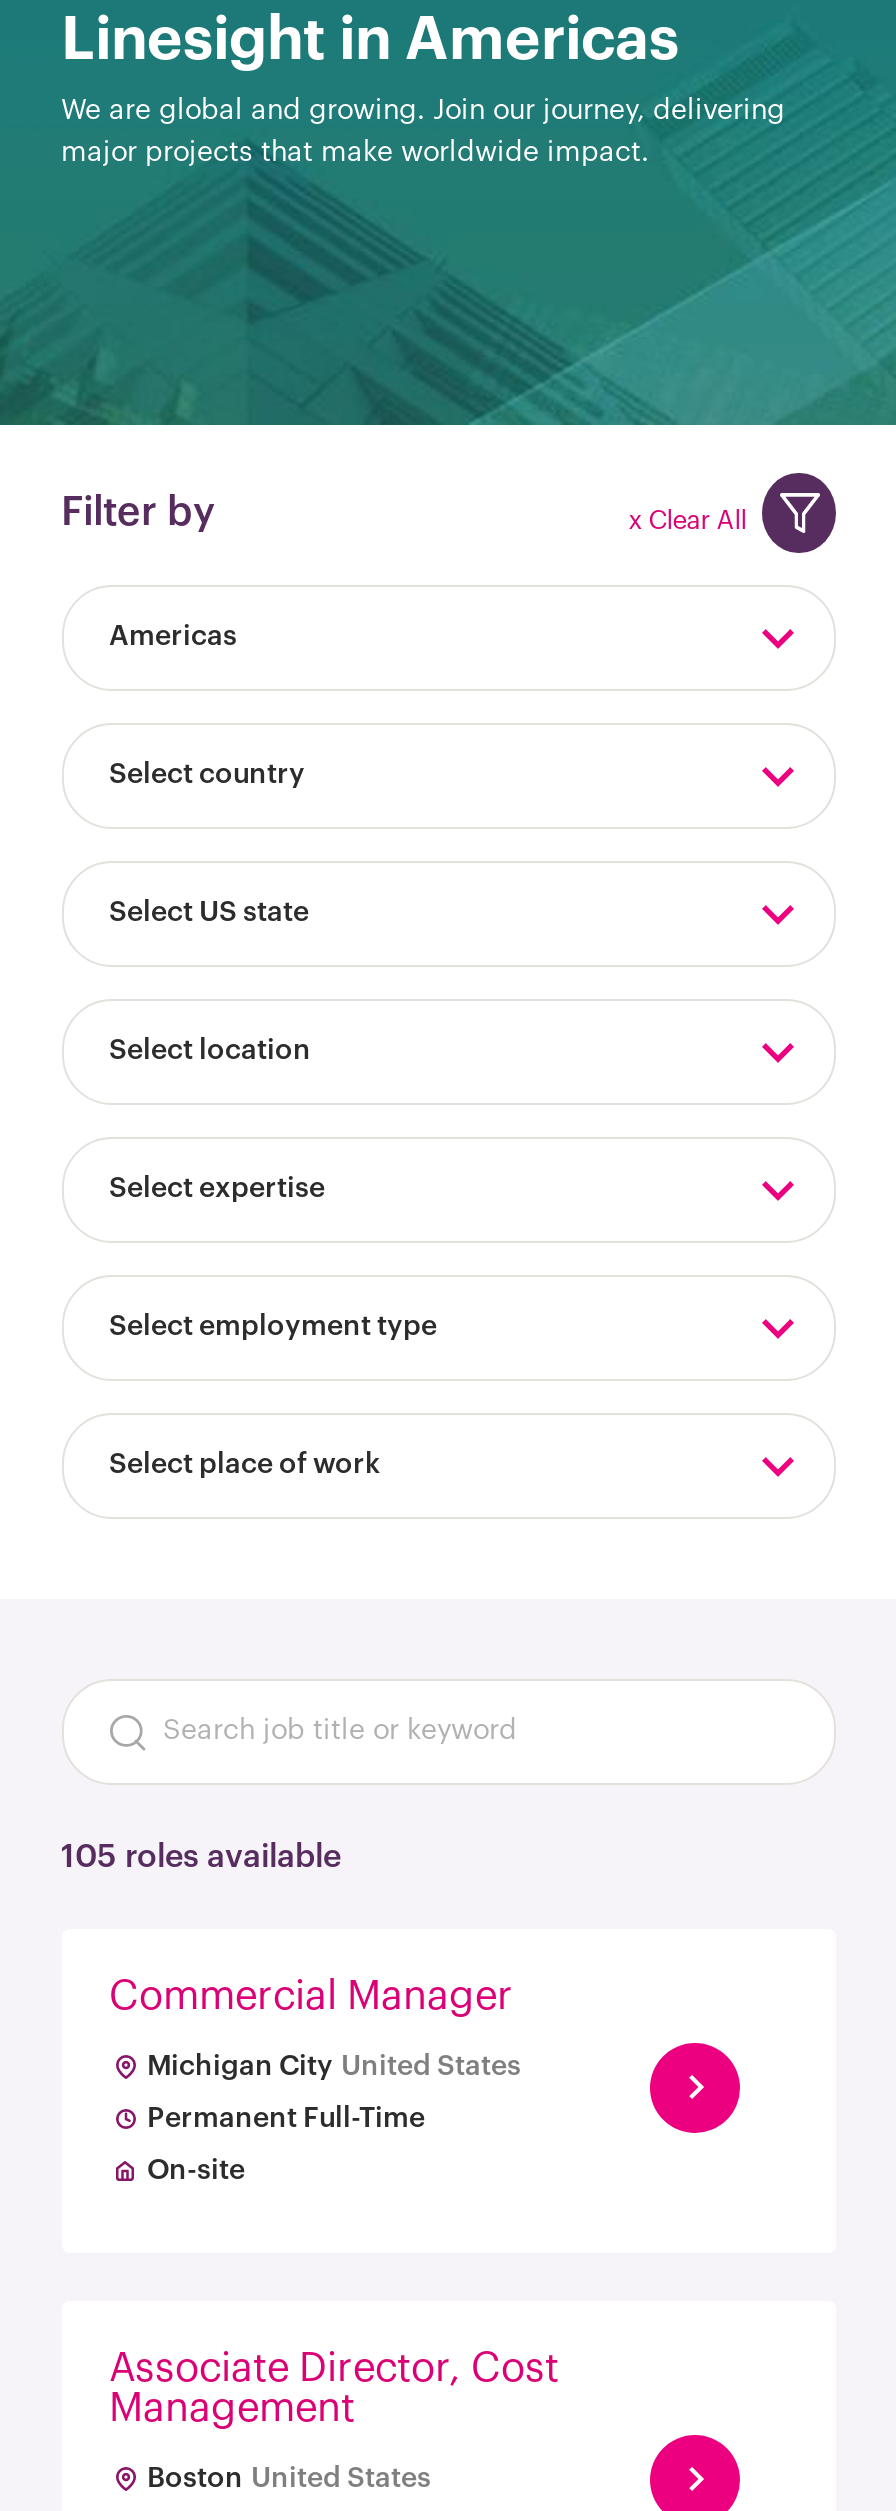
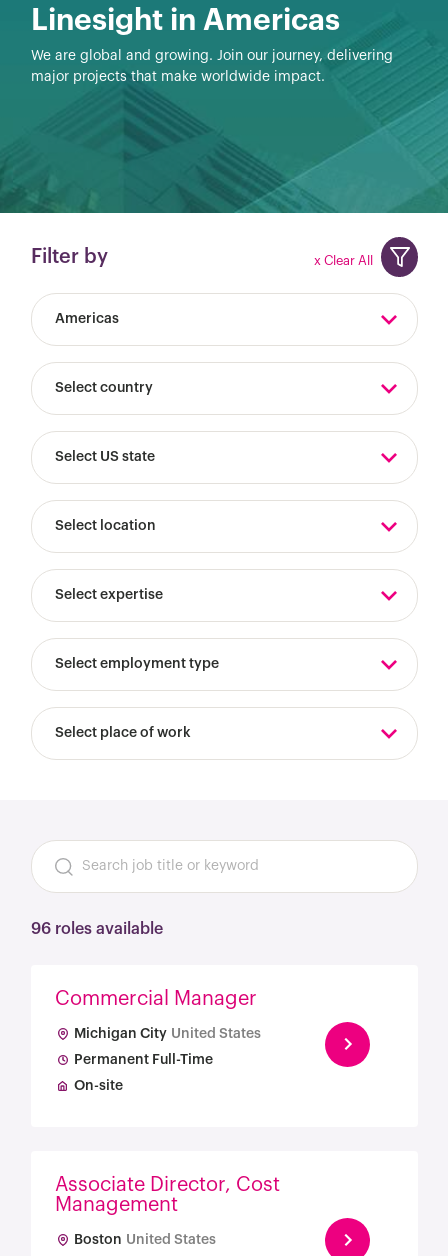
[61,1841,341,1873] 105 roles available -> [30,921,162,937] 96 roles available

